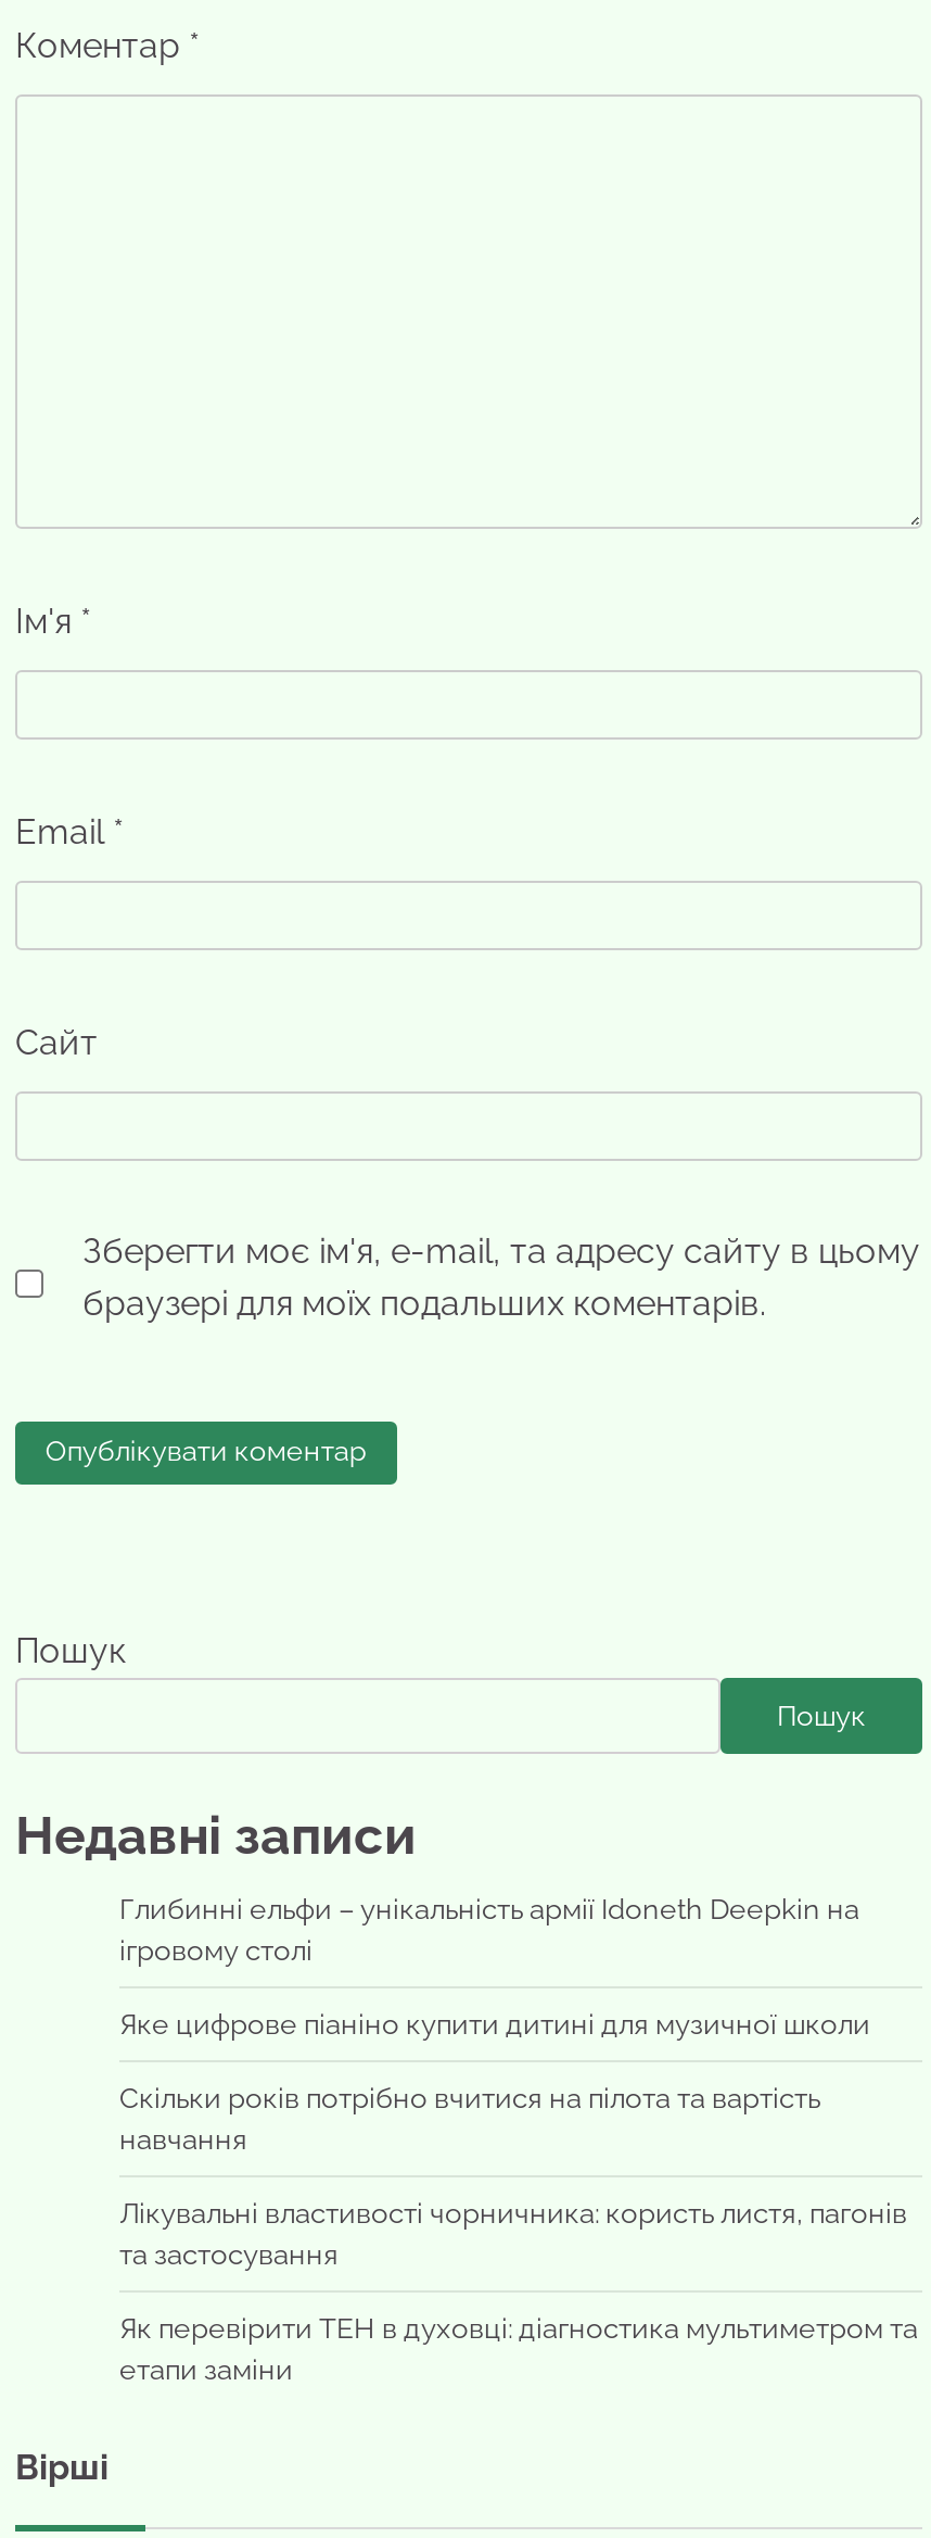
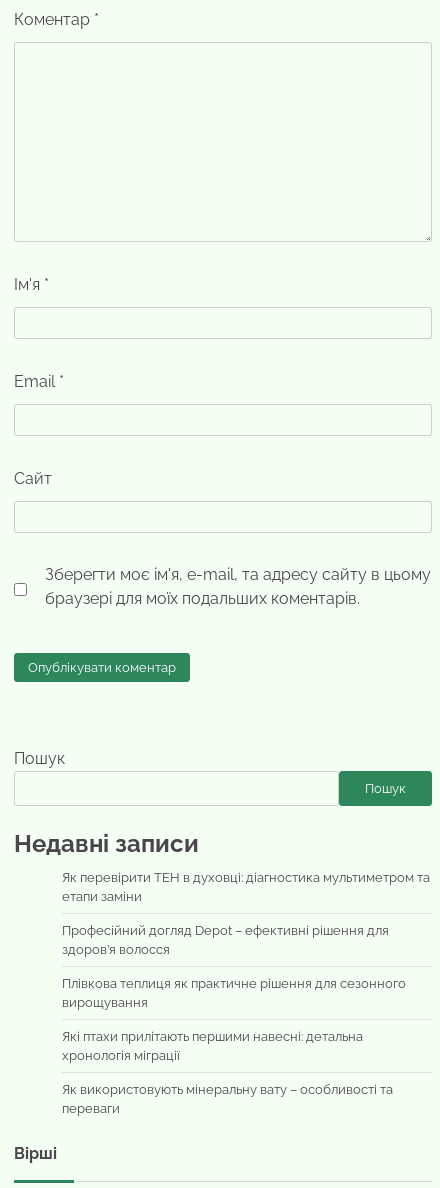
[119,1894,907,2271] Глибинні ельфи – унікальність армії Idoneth Deepkin на | ігровому столі | Яке цифрове піаніно купити дитині для музичної школи | Скільки років потрібно вчитися на пілота та вартість | навчання | Лікувальні властивості чорничника: користь листя, пагонів | та застосування -> none
moved [119,2313,918,2387] -> [62,870,430,904]: Як перевірити ТЕН в духовці: діагностика мультиметром та | етапи заміни
none -> [62,923,406,1116] Професійний догляд Depot – ефективні рішення для | здоров’я волосся | Плівкова теплиця як практичне рішення для сезонного | вирощування | Які птахи прилітають першими навесні: детальна | хронологія міграції | Як використовують мінеральну вату – особливості та | переваги

